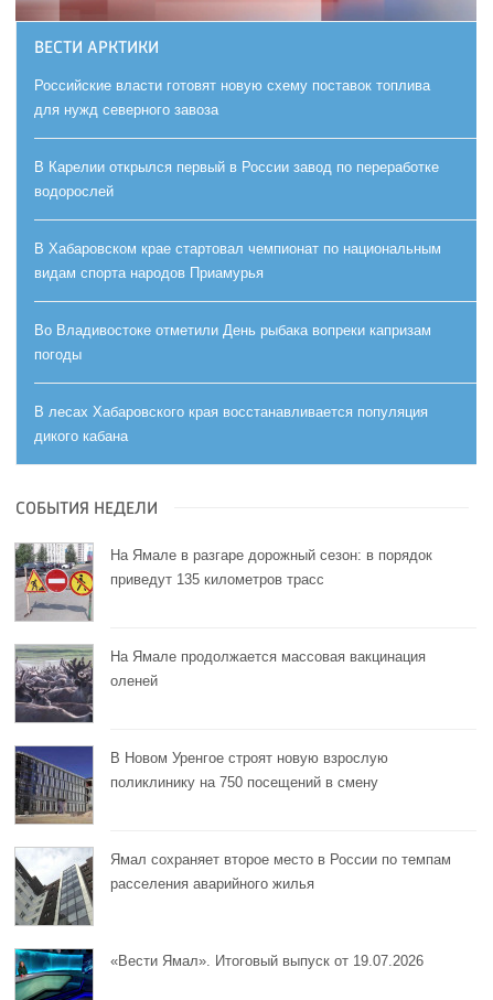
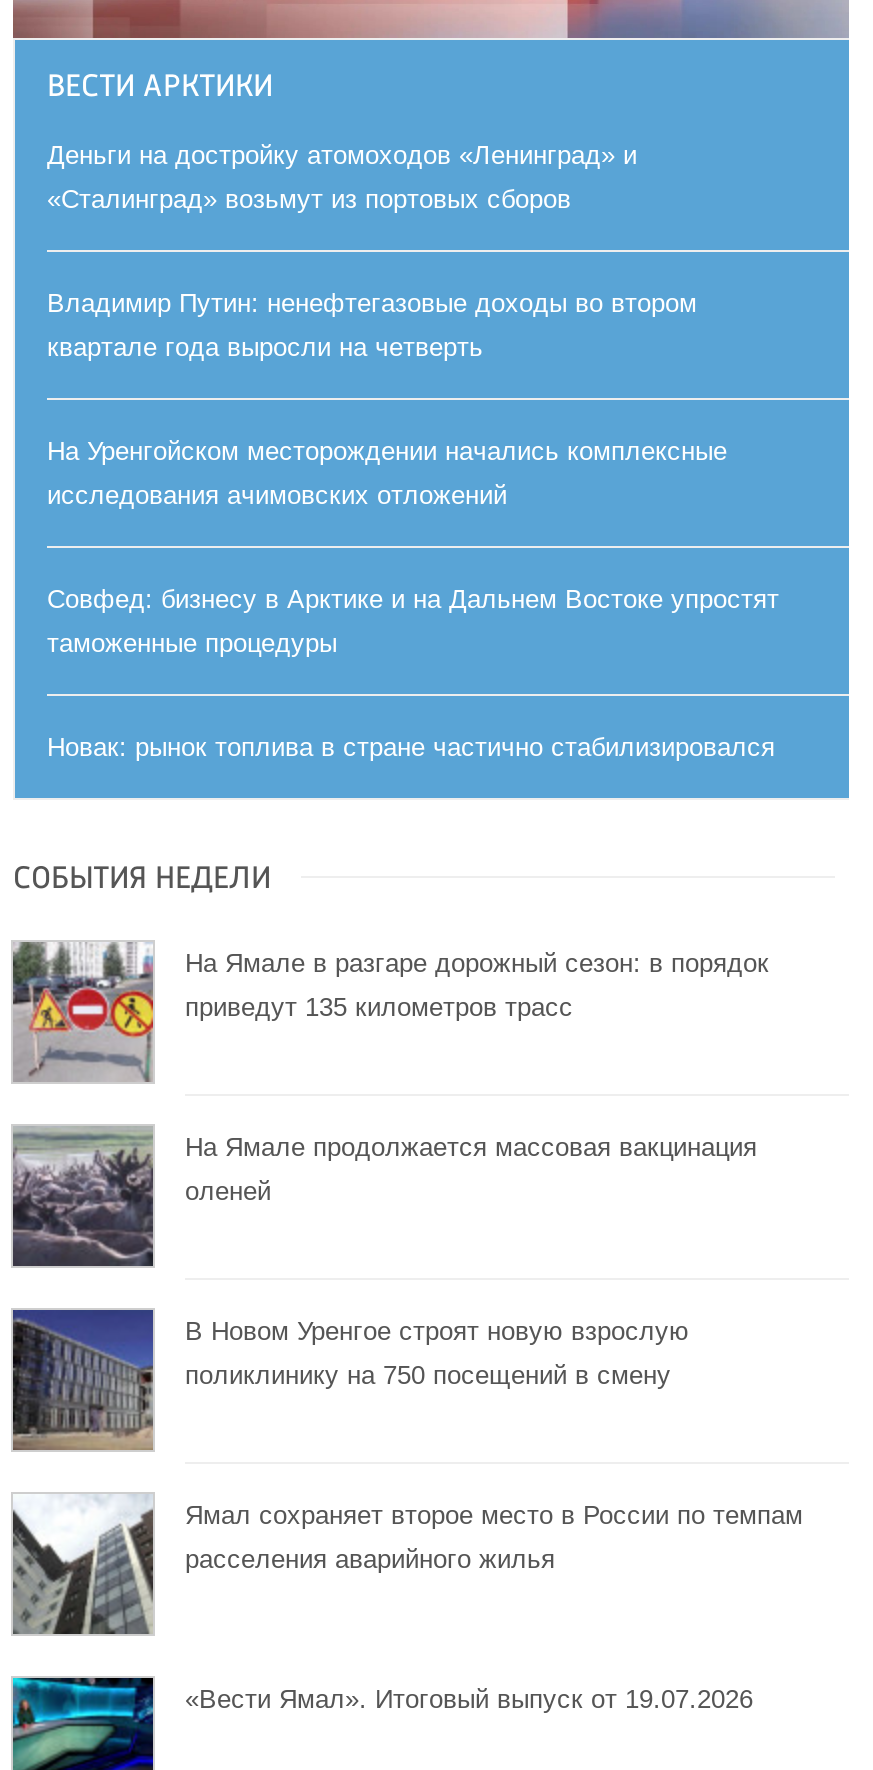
[34,77,441,444] Российские власти готовят новую схему поставок топлива | для нужд северного завоза | В Карелии открылся первый в России завод по переработке | водорослей | В Хабаровском крае стартовал чемпионат по национальным | видам спорта народов Приамурья | Во Владивостоке отметили День рыбака вопреки капризам | погоды | В лесах Хабаровского края восстанавливается популяция | дикого кабана -> [47,139,779,761] Деньги на достройку атомоходов «Ленинград» и | «Сталинград» возьмут из портовых сборов | Владимир Путин: ненефтегазовые доходы во втором | квартале года выросли на четверть | На Уренгойском месторождении начались комплексные | исследования ачимовских отложений | Совфед: бизнесу в Арктике и на Дальнем Востоке упростят | таможенные процедуры | Новак: рынок топлива в стране частично стабилизировался

